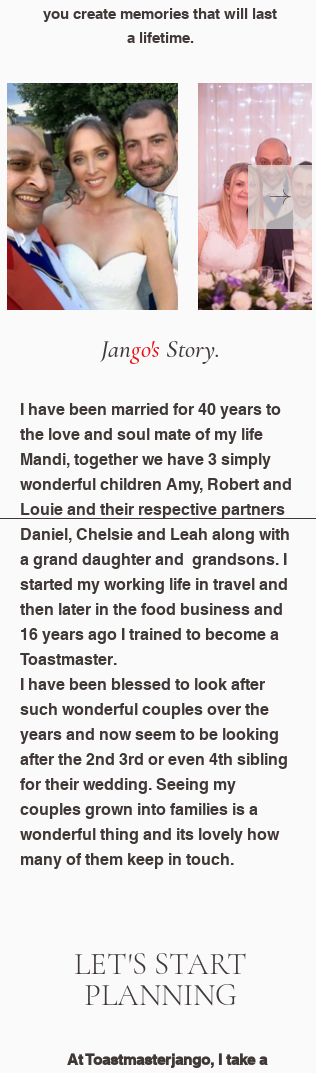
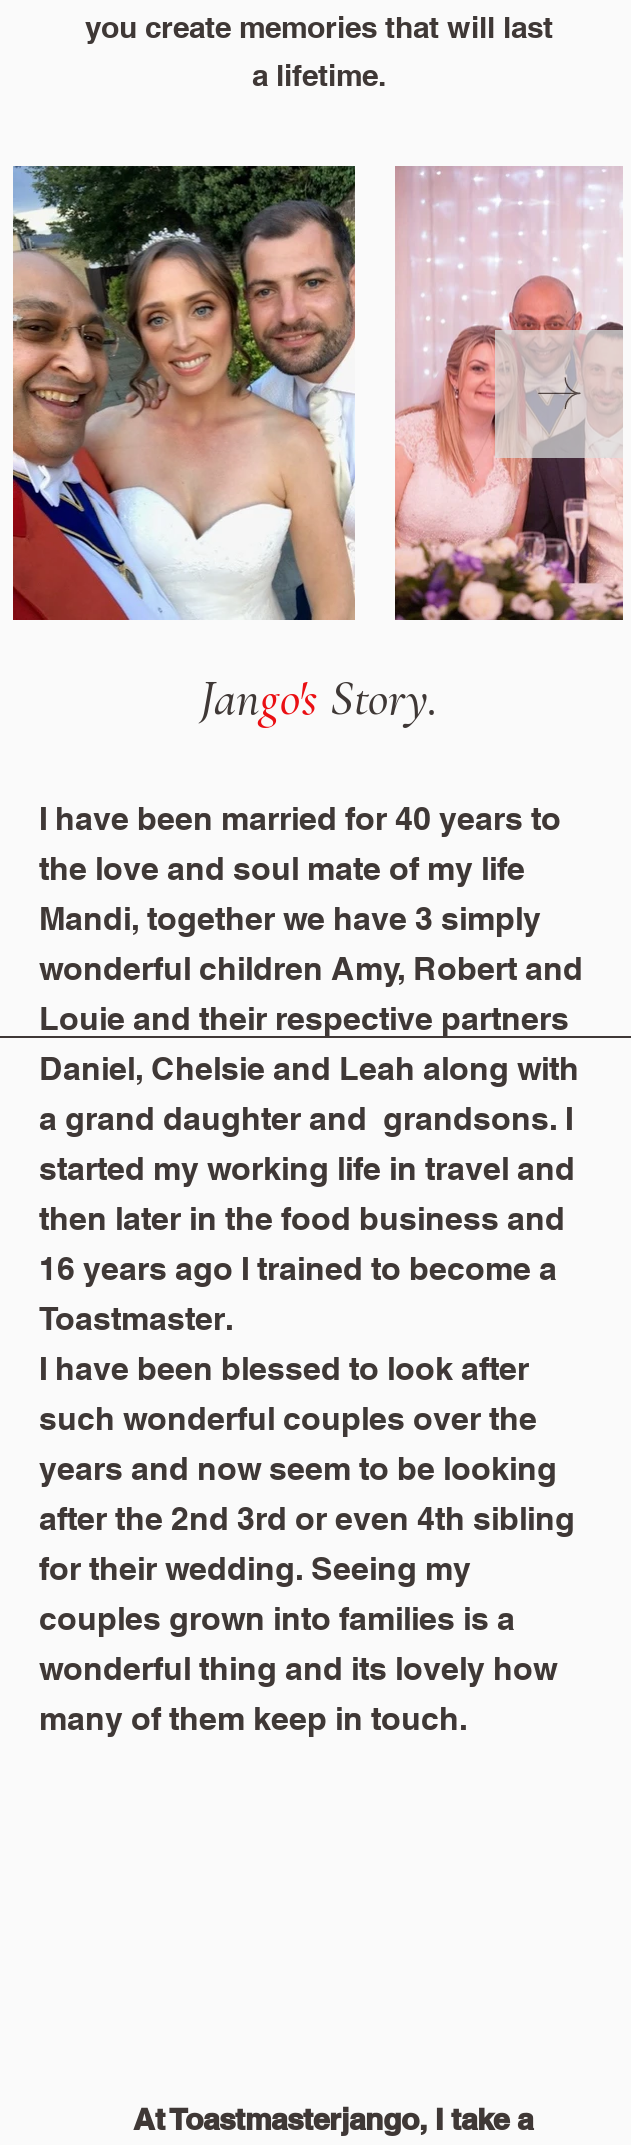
[73,945,246,1014] LET'S START | PLANNING -> none

